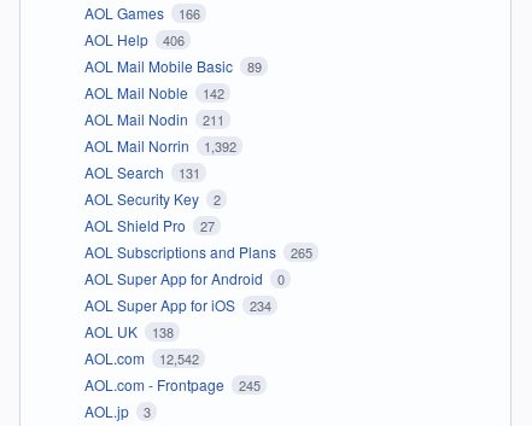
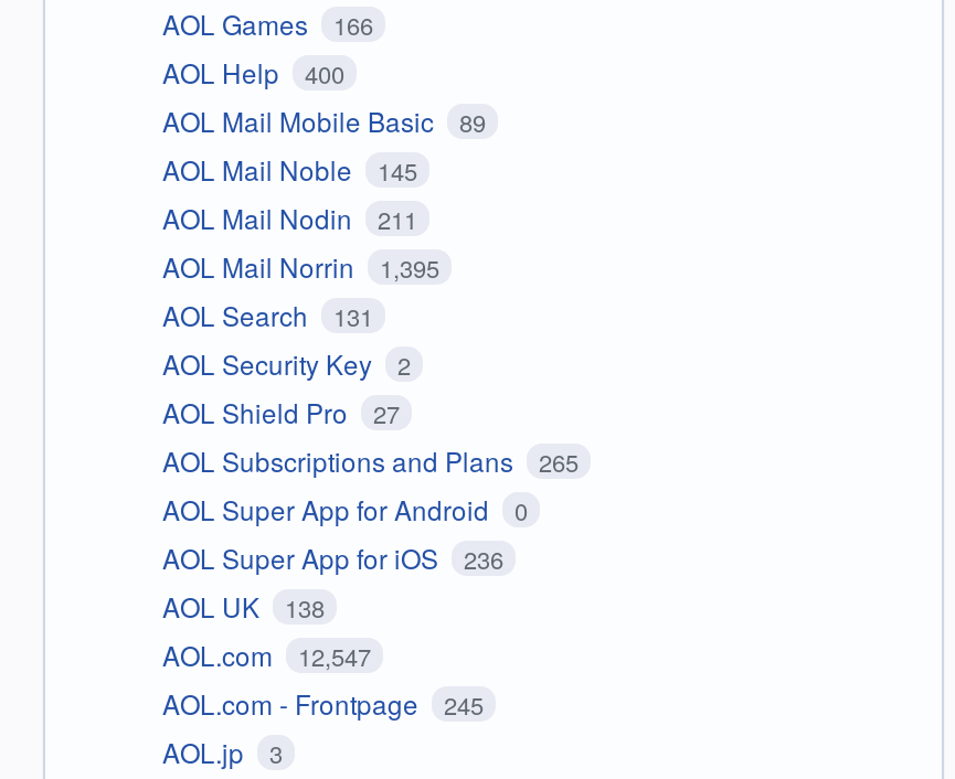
[84,29,184,50] AOL Help 406 -> [162,54,344,91] AOL Help 400
[84,83,224,103] AOL Mail Noble 142 -> [162,151,417,188] AOL Mail Noble 145
[84,136,236,156] AOL Mail Norrin 1,392 -> [162,248,439,286] AOL Mail Norrin 1,395
[84,295,271,315] AOL Super App for iOS 234 -> [162,539,503,577] AOL Super App for iOS 236
[84,348,198,369] AOL.com 12,542 -> [162,636,371,674] AOL.com 12,547

